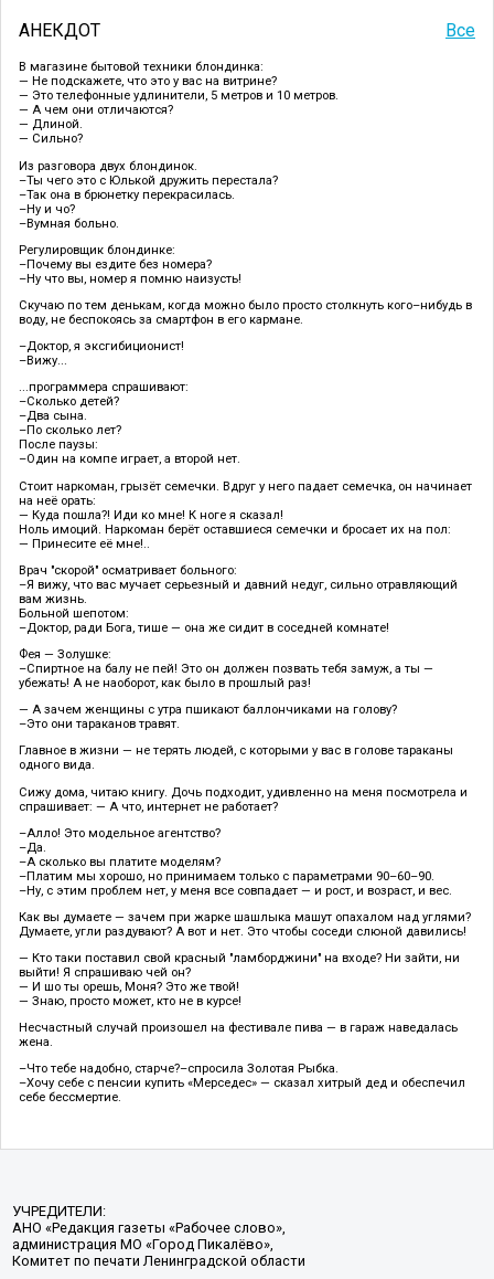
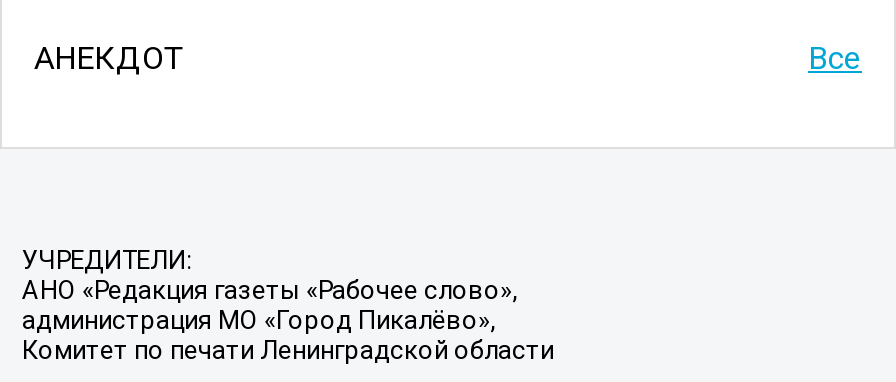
[19,60,472,1105] В магазине бытовой техники блондинка: | — Не подскажете, что это у вас на витрине? | — Это телефонные удлинители, 5 метров и 10 метров. | — А чем они отличаются? | — Длиной. | — Сильно? | Из разговора двух блондинок. | –Ты чего это с Юлькой дружить перестала? | –Так она в брюнетку перекрасилась. | –Ну и чо? | –Вумная больно. | Регулировщик блондинке: | –Почему вы ездите без номера? | –Ну что вы, номер я помню наизусть! | Скучаю по тем денькам, когда можно было просто столкнуть кого–нибудь в | воду, не беспокоясь за смартфон в его кармане. | –Доктор, я эксгибиционист! | –Вижу... | ...программера спрашивают: | –Сколько детей? | –Два сына. | –По сколько лет? | После паузы: | –Один на компе играет, а второй нет. | Стоит наркоман, грызёт семечки. Вдруг у него падает семечка, он начинает | на неё орать: | — Куда пошла?! Иди ко мне! К ноге я сказал! | Ноль имоций. Наркоман берёт оставшиеся семечки и бросает их на пол: | — Принесите её мне!.. | Врач "скорой" осматривает больного: | –Я вижу, что вас мучает серьезный и давний недуг, сильно отравляющий | вам жизнь. | Больной шепотом: | –Доктор, ради Бога, тише — она же сидит в соседней комнате! | Фея — Золушке: | –Спиртное на балу не пей! Это он должен позвать тебя замуж, а ты — | убежать! А не наоборот, как было в прошлый раз! | — А зачем женщины с утра пшикают баллончиками на голову? | –Это они тараканов травят. | Главное в жизни — не терять людей, с которыми у вас в голове тараканы | одного вида. | Сижу дома, читаю книгу. Дочь подходит, удивленно на меня посмотрела и | спрашивает: — А что, интернет не работает? | –Алло! Это модельное агентство? | –Да. | –А сколько вы платите моделям? | –Платим мы хорошо, но принимаем только с параметрами 90–60–90. | –Ну, с этим проблем нет, у меня все совпадает — и рост, и возраст, и вес. | Как вы думаете — зачем при жарке шашлыка машут опахалом над углями? | Думаете, угли раздувают? А вот и нет. Это чтобы соседи слюной давились! | — Кто таки поставил свой красный "ламборджини" на входе? Ни зайти, ни | выйти! Я спрашиваю чей он? | — И шо ты орешь, Моня? Это же твой! | — Знаю, просто может, кто не в курсе! | Несчастный случай произошел на фестивале пива — в гараж наведалась | жена. | –Что тебе надобно, старче?–спросила Золотая Рыбка. | –Хочу себе с пенсии купить «Мерседес» — сказал хитрый дед и обеспечил | себе бессмертие. -> none

